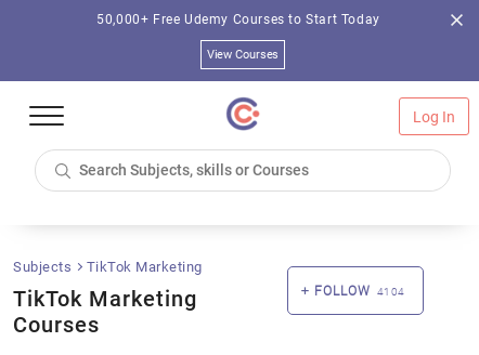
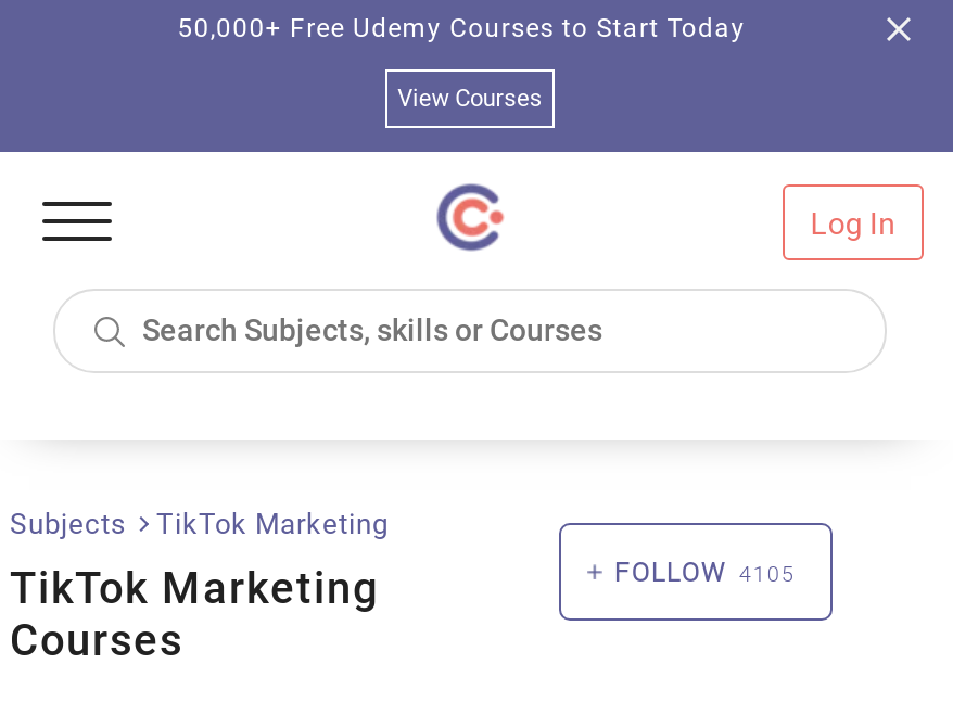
[315,284,405,299] FOLLOW 4104 -> [614,558,795,588] FOLLOW 4105

